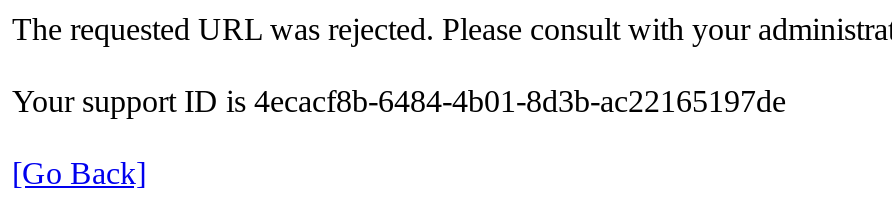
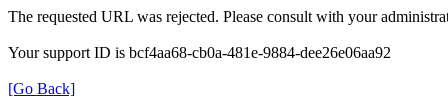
[12,84,786,118] Your support ID is 4ecacf8b-6484-4b01-8d3b-ac22165197de -> [8,44,391,61] Your support ID is bcf4aa68-cb0a-481e-9884-dee26e06aa92

